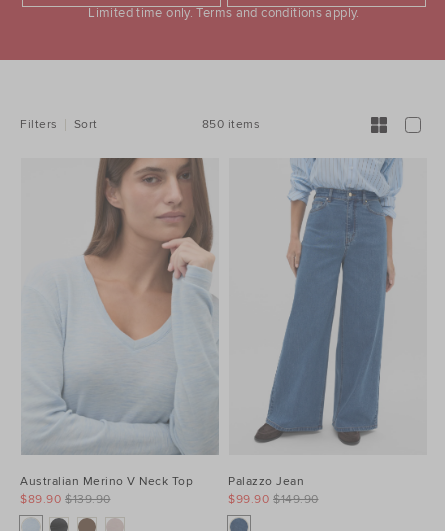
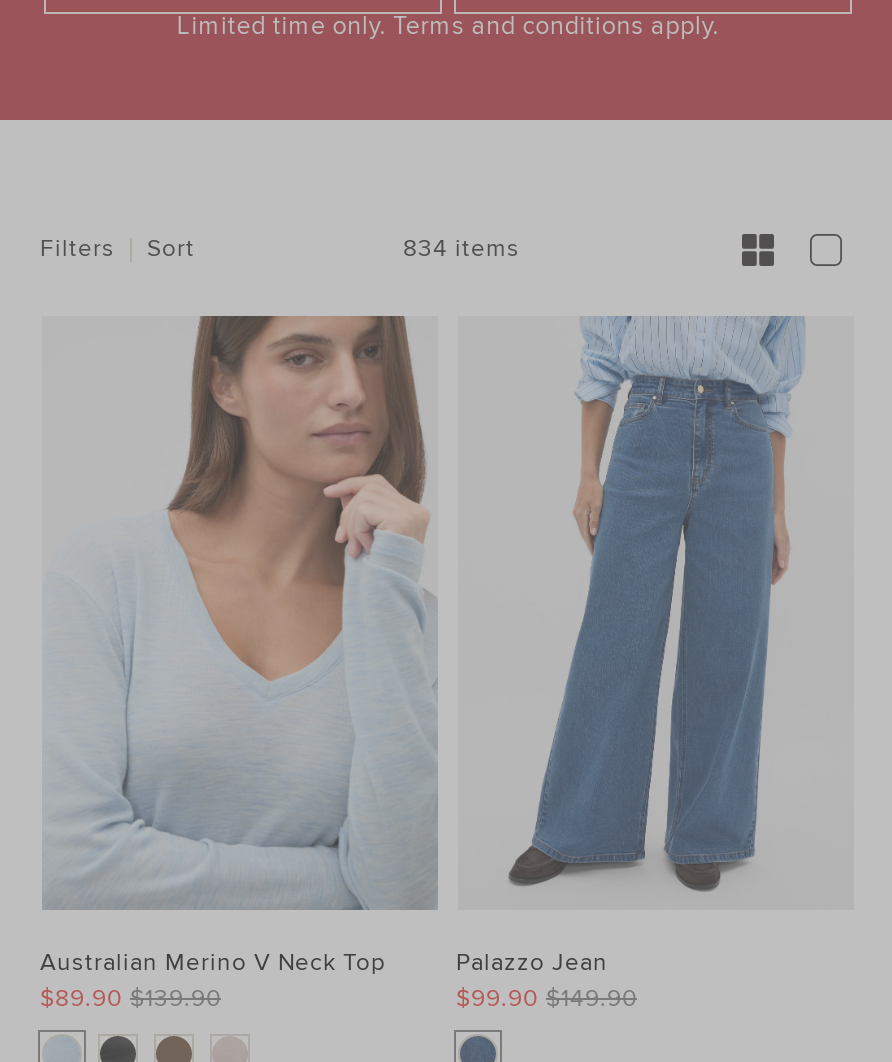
[201,117,260,132] 850 items -> [403,234,520,264] 834 items

